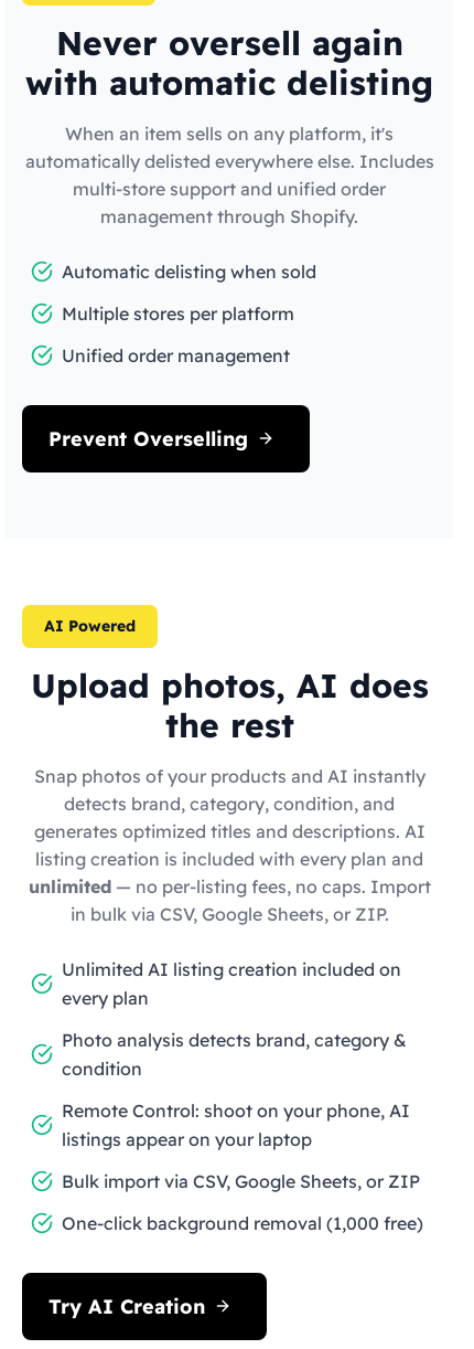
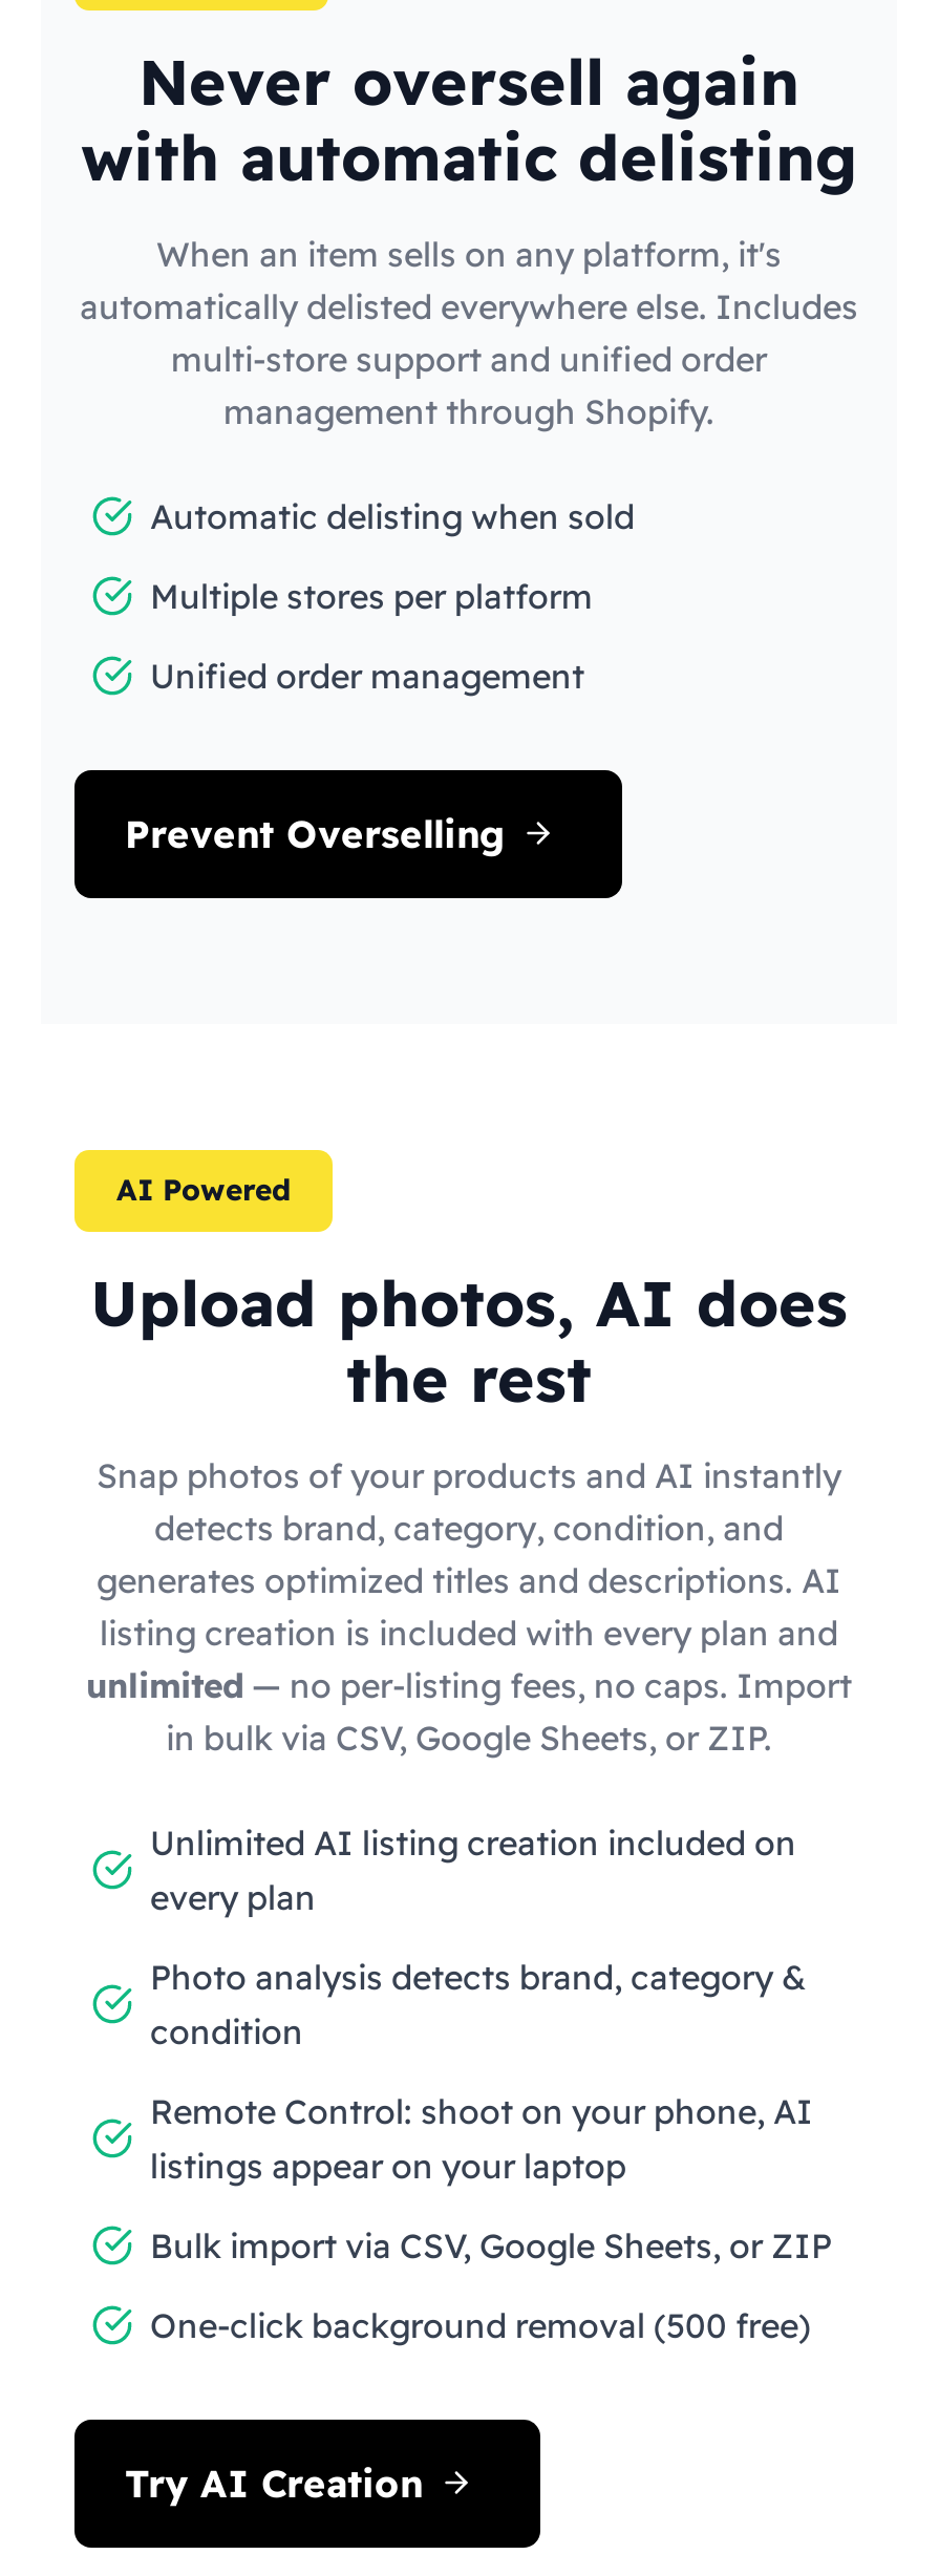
[62,1212,423,1234] One-click background removal (1,000 free) -> [150,2304,811,2346] One-click background removal (500 free)

